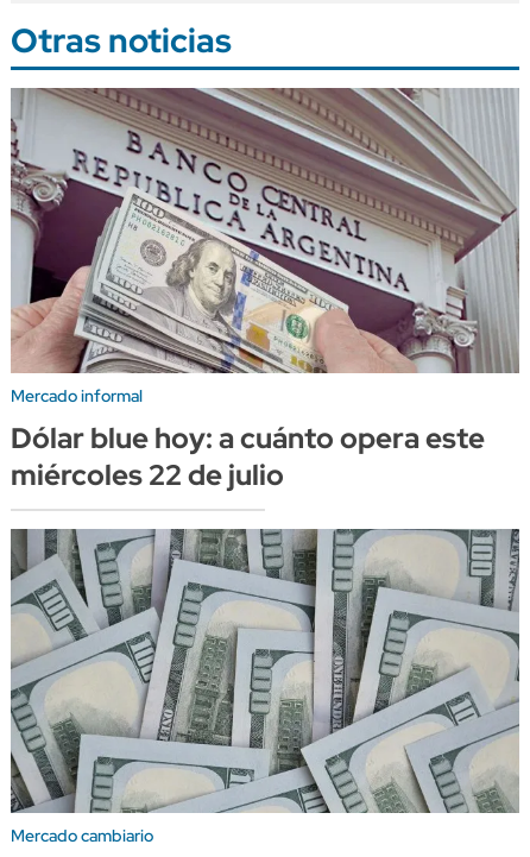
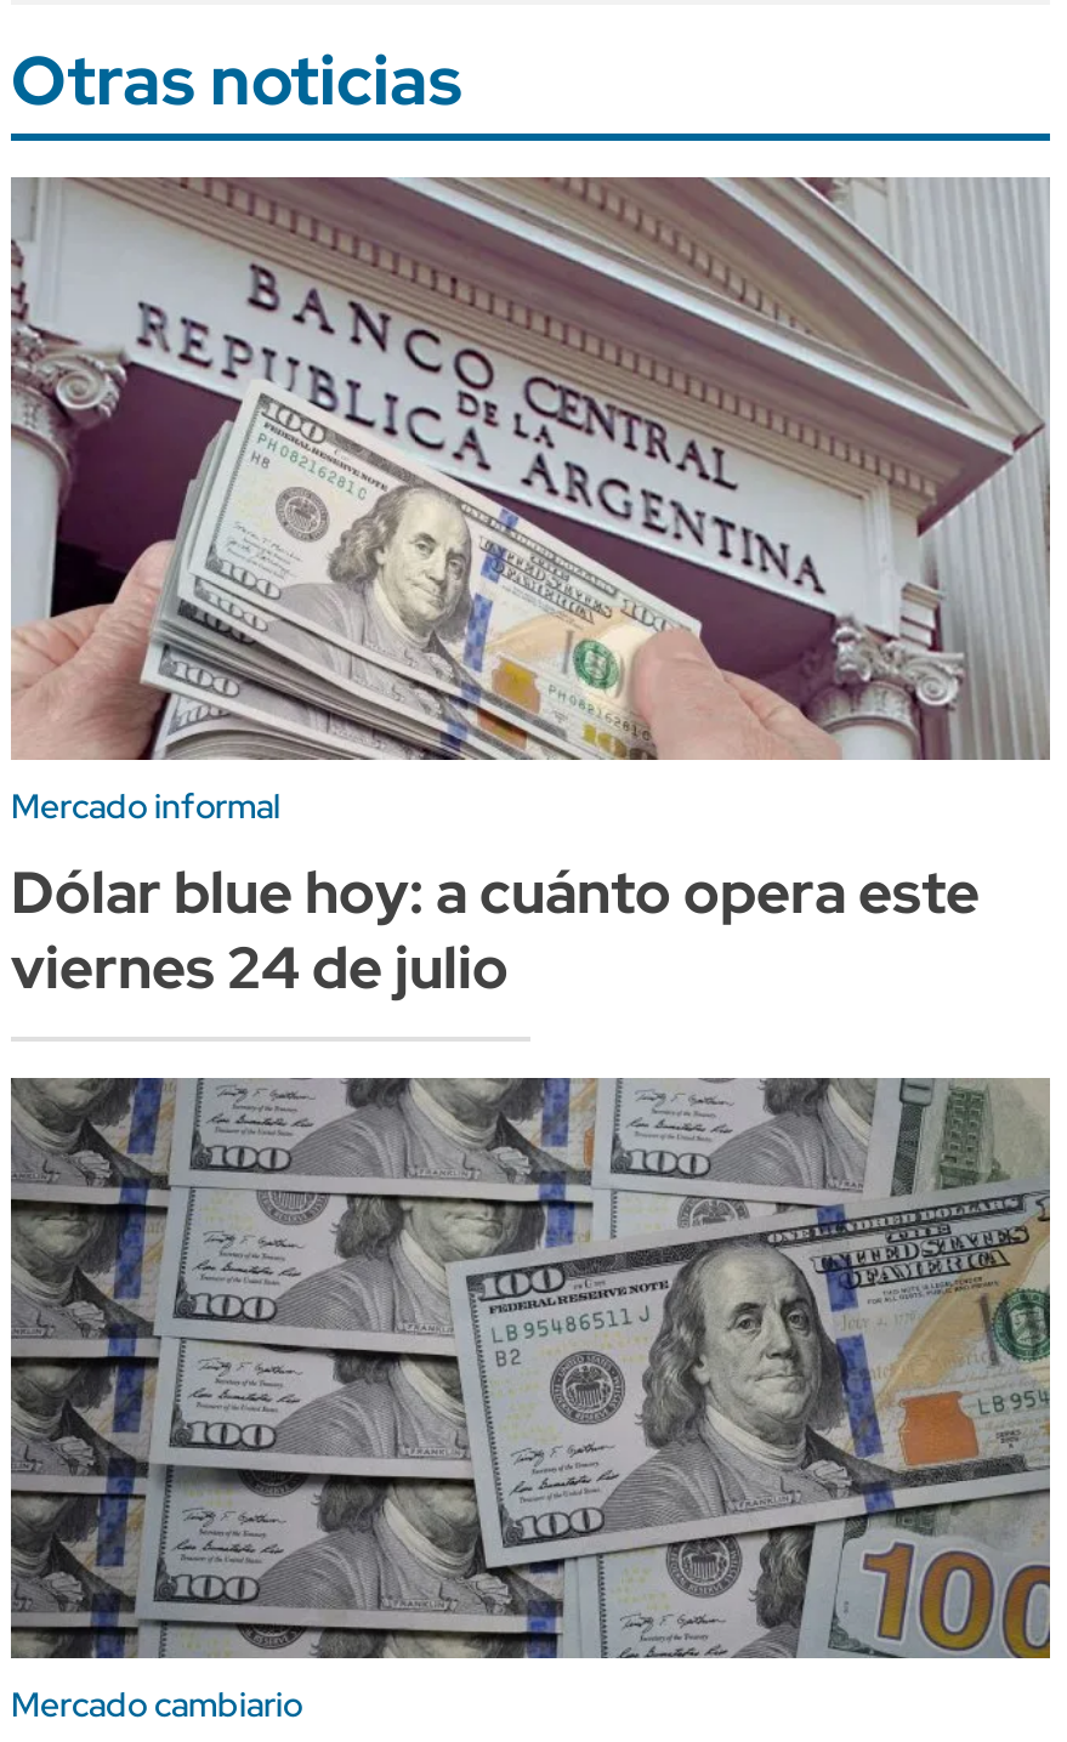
[11,456,284,493] miércoles 22 de julio -> [11,929,509,1004] viernes 24 de julio
[11,529,519,814] [image] -> [11,1078,1050,1661] [image]

